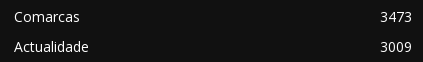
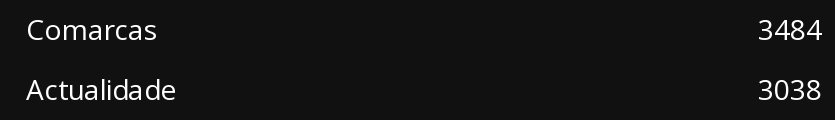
[380,7,412,26] 3473 -> [758,11,822,49] 3484
[380,37,412,56] 3009 -> [758,71,822,109] 3038

